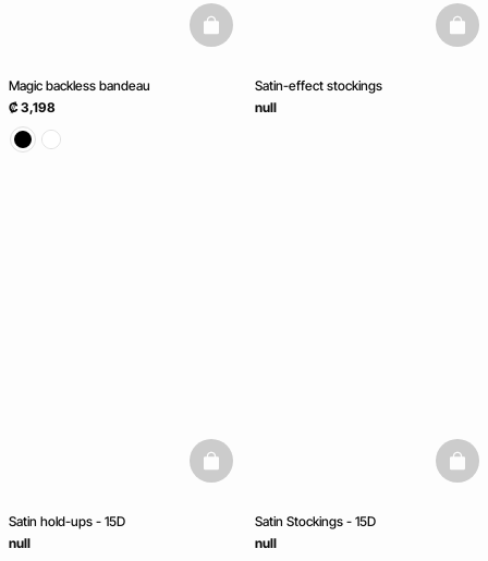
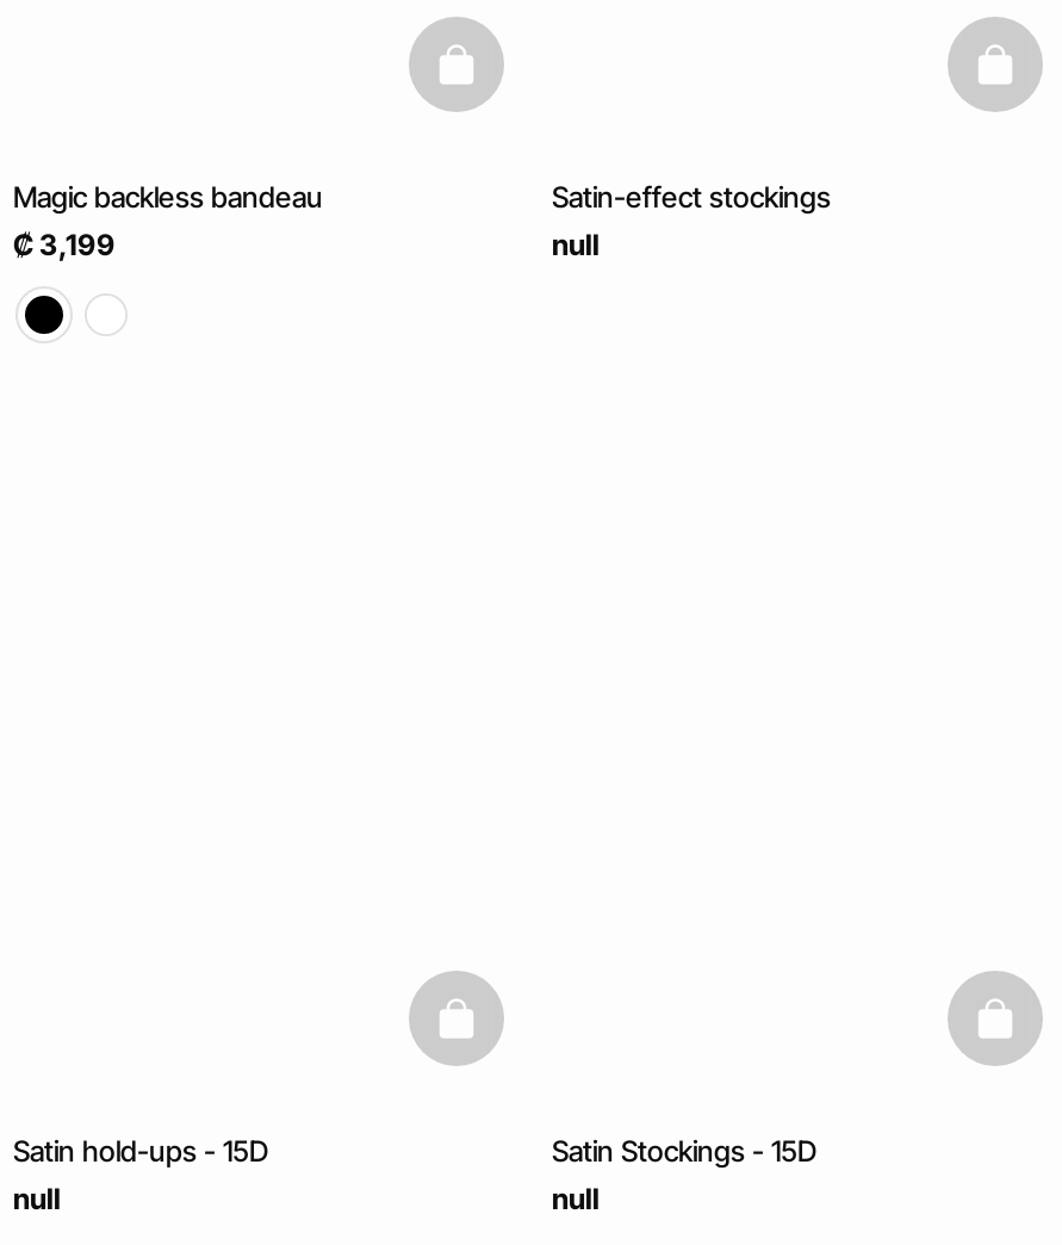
[9,99,56,115] ₡ 3,198 -> [13,227,116,262] ₡ 3,199

